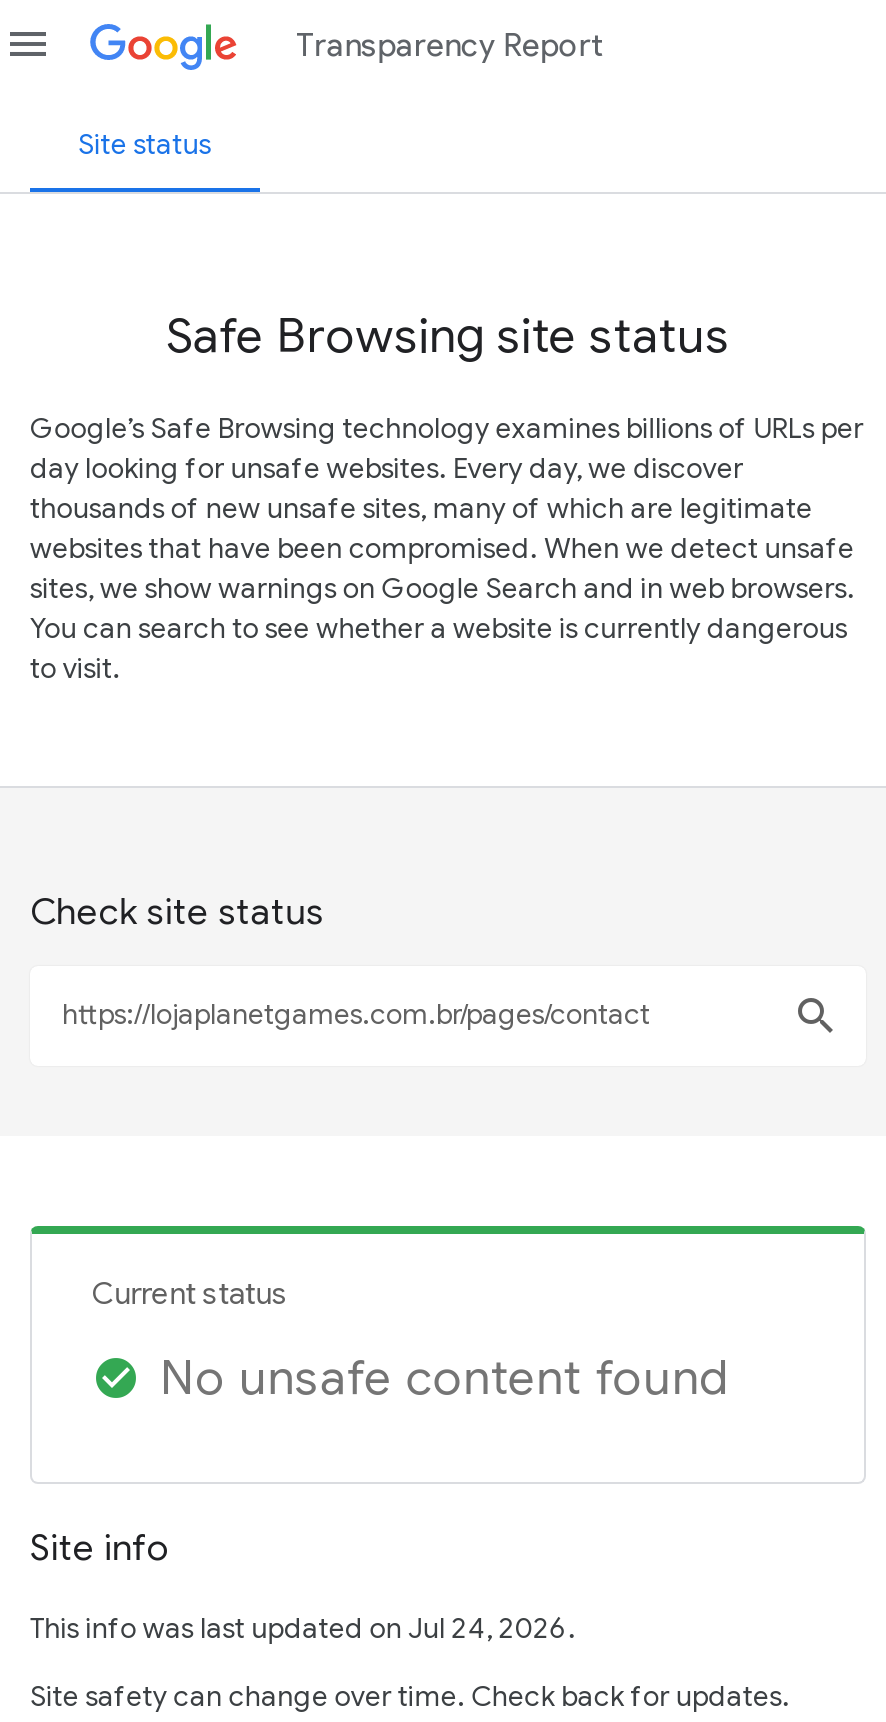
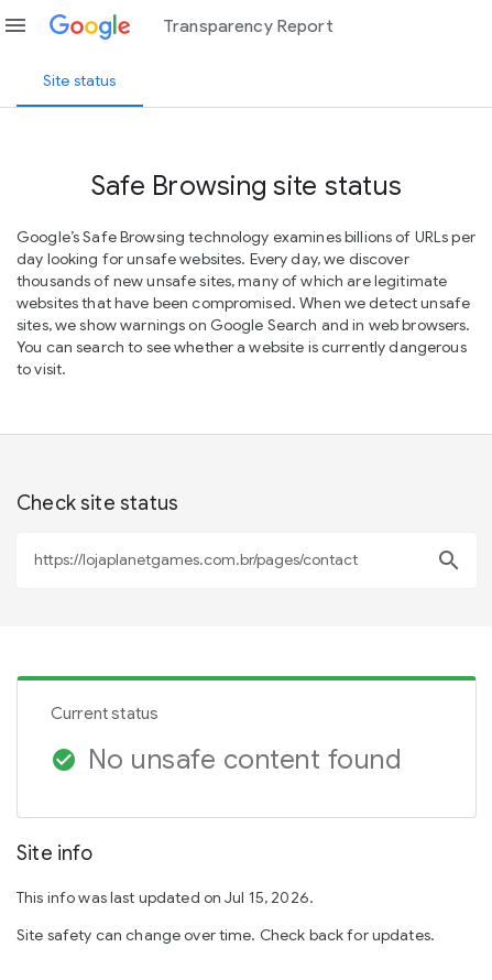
[30,1610,576,1646] This info was last updated on Jul 24, 2026. -> [17,887,314,907] This info was last updated on Jul 15, 2026.

